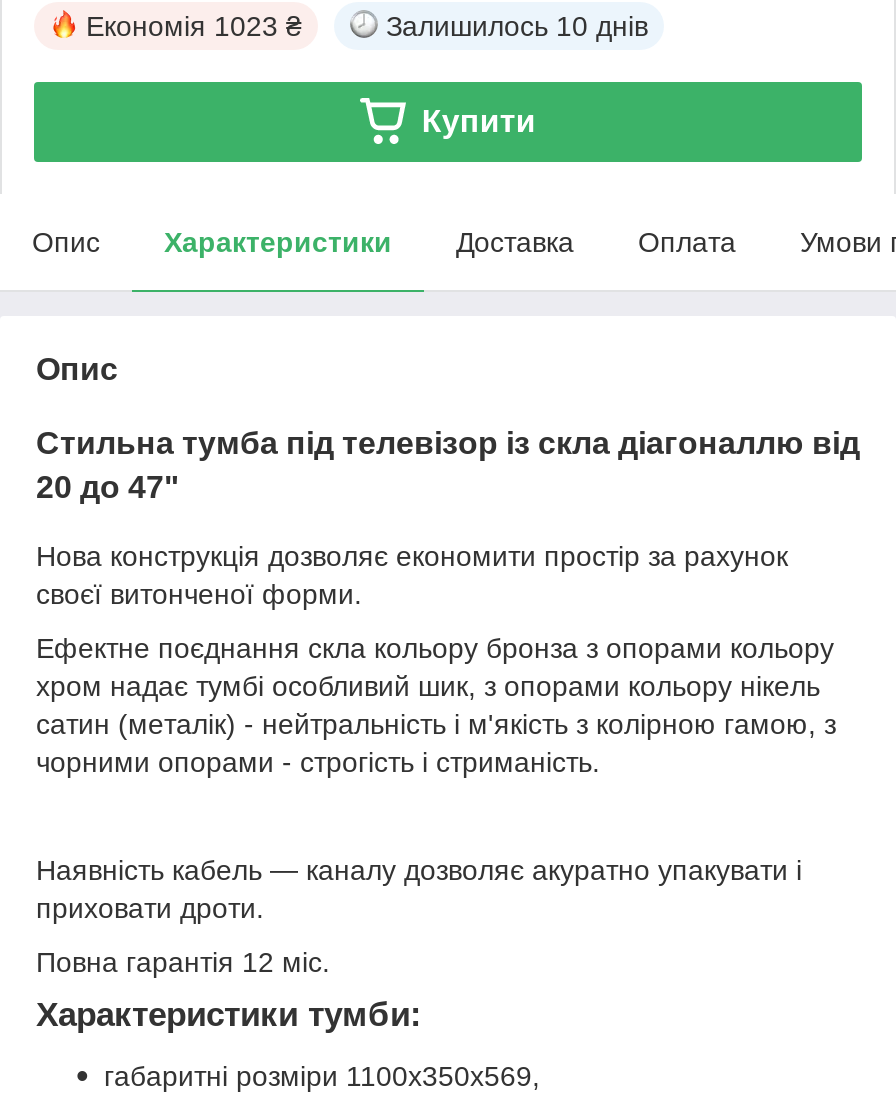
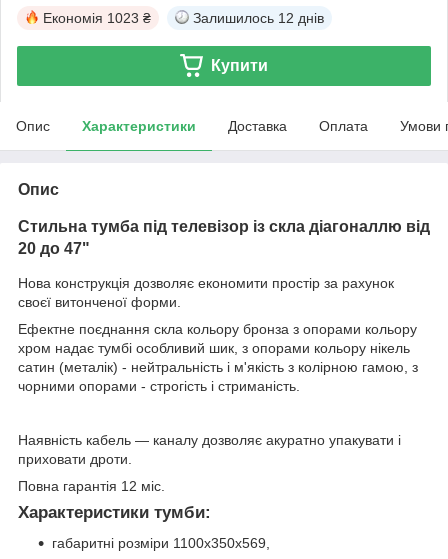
[386,10,648,42] Залишилось 10 днів -> [193,10,324,26] Залишилось 12 днів

